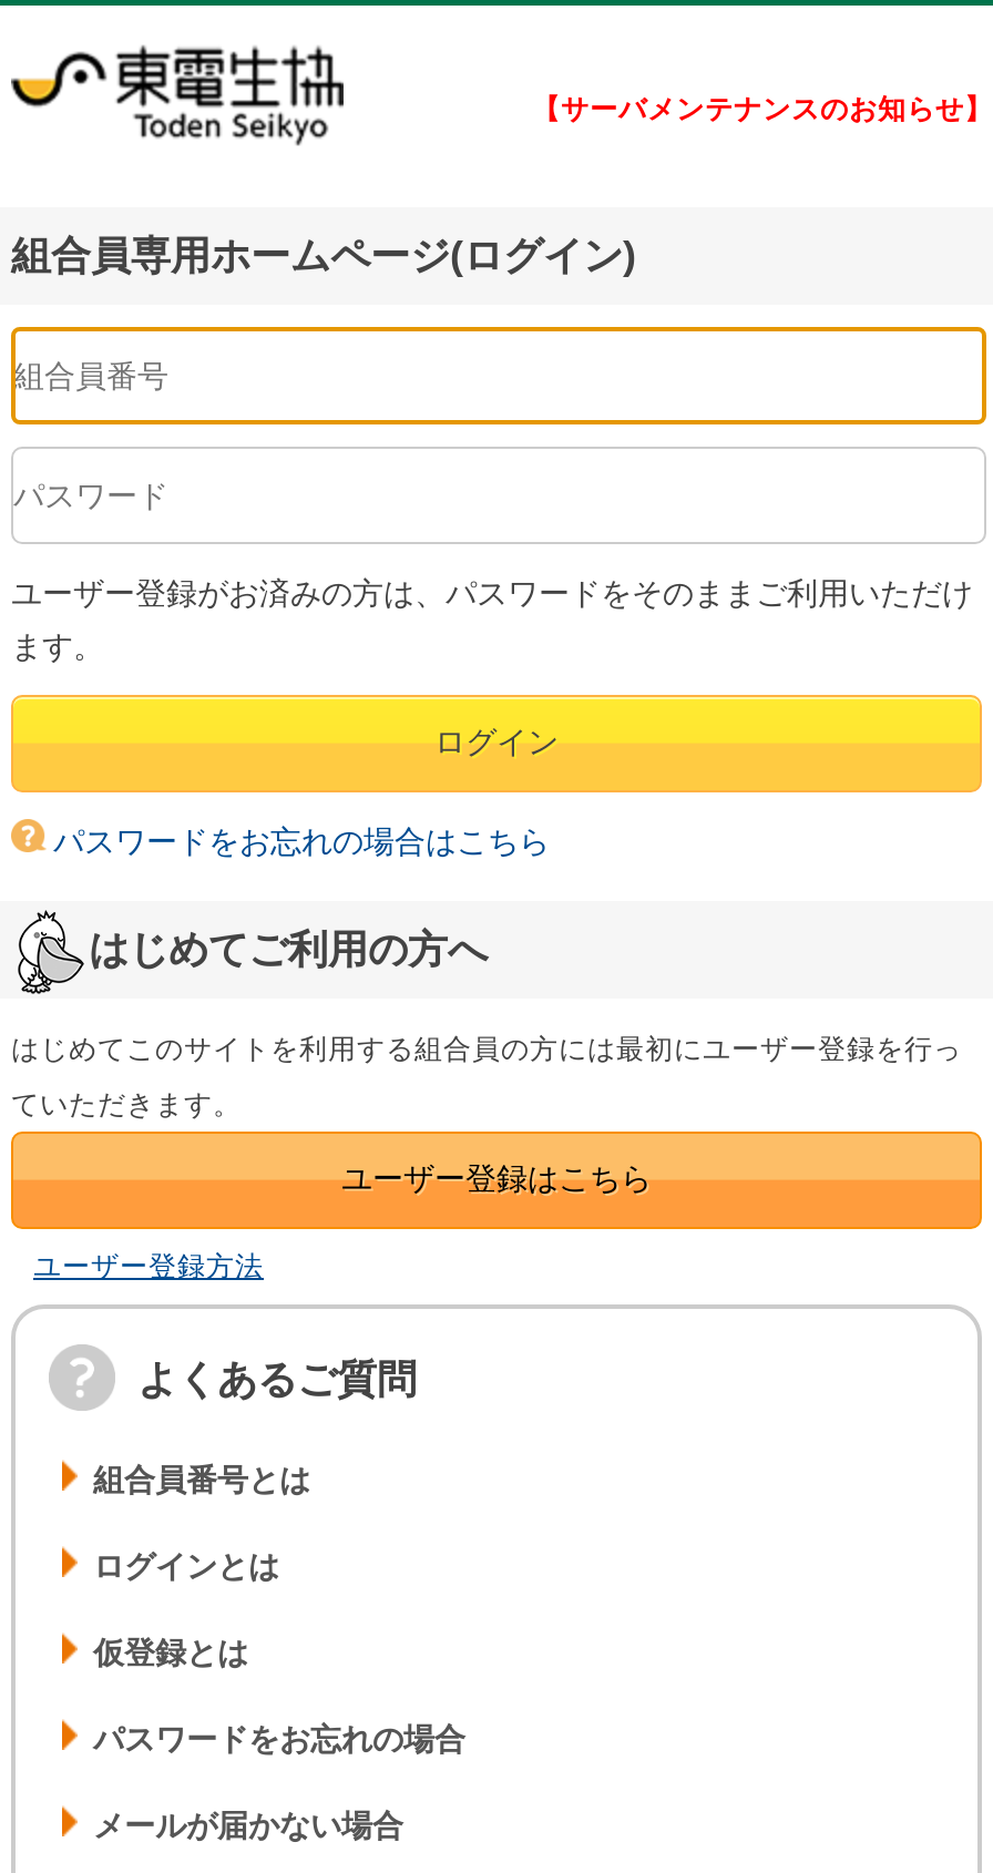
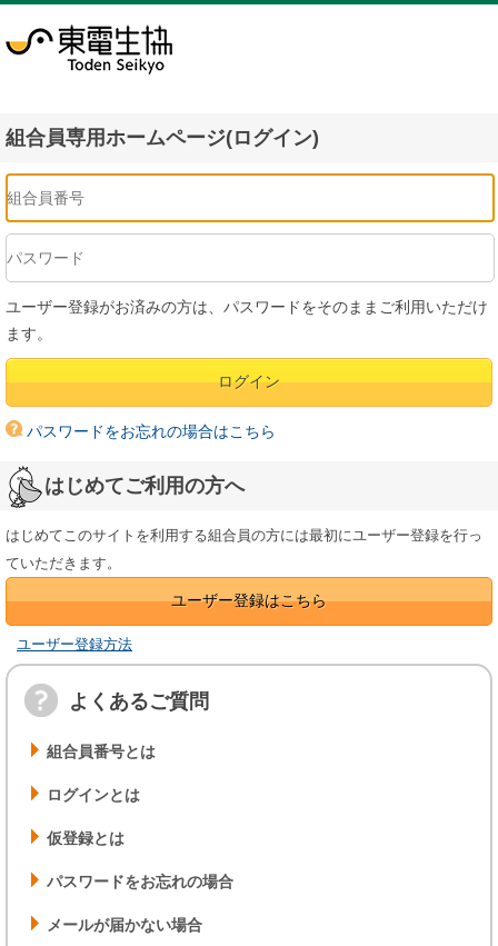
[532,94,993,125] 【サーバメンテナンスのお知らせ】 -> none

